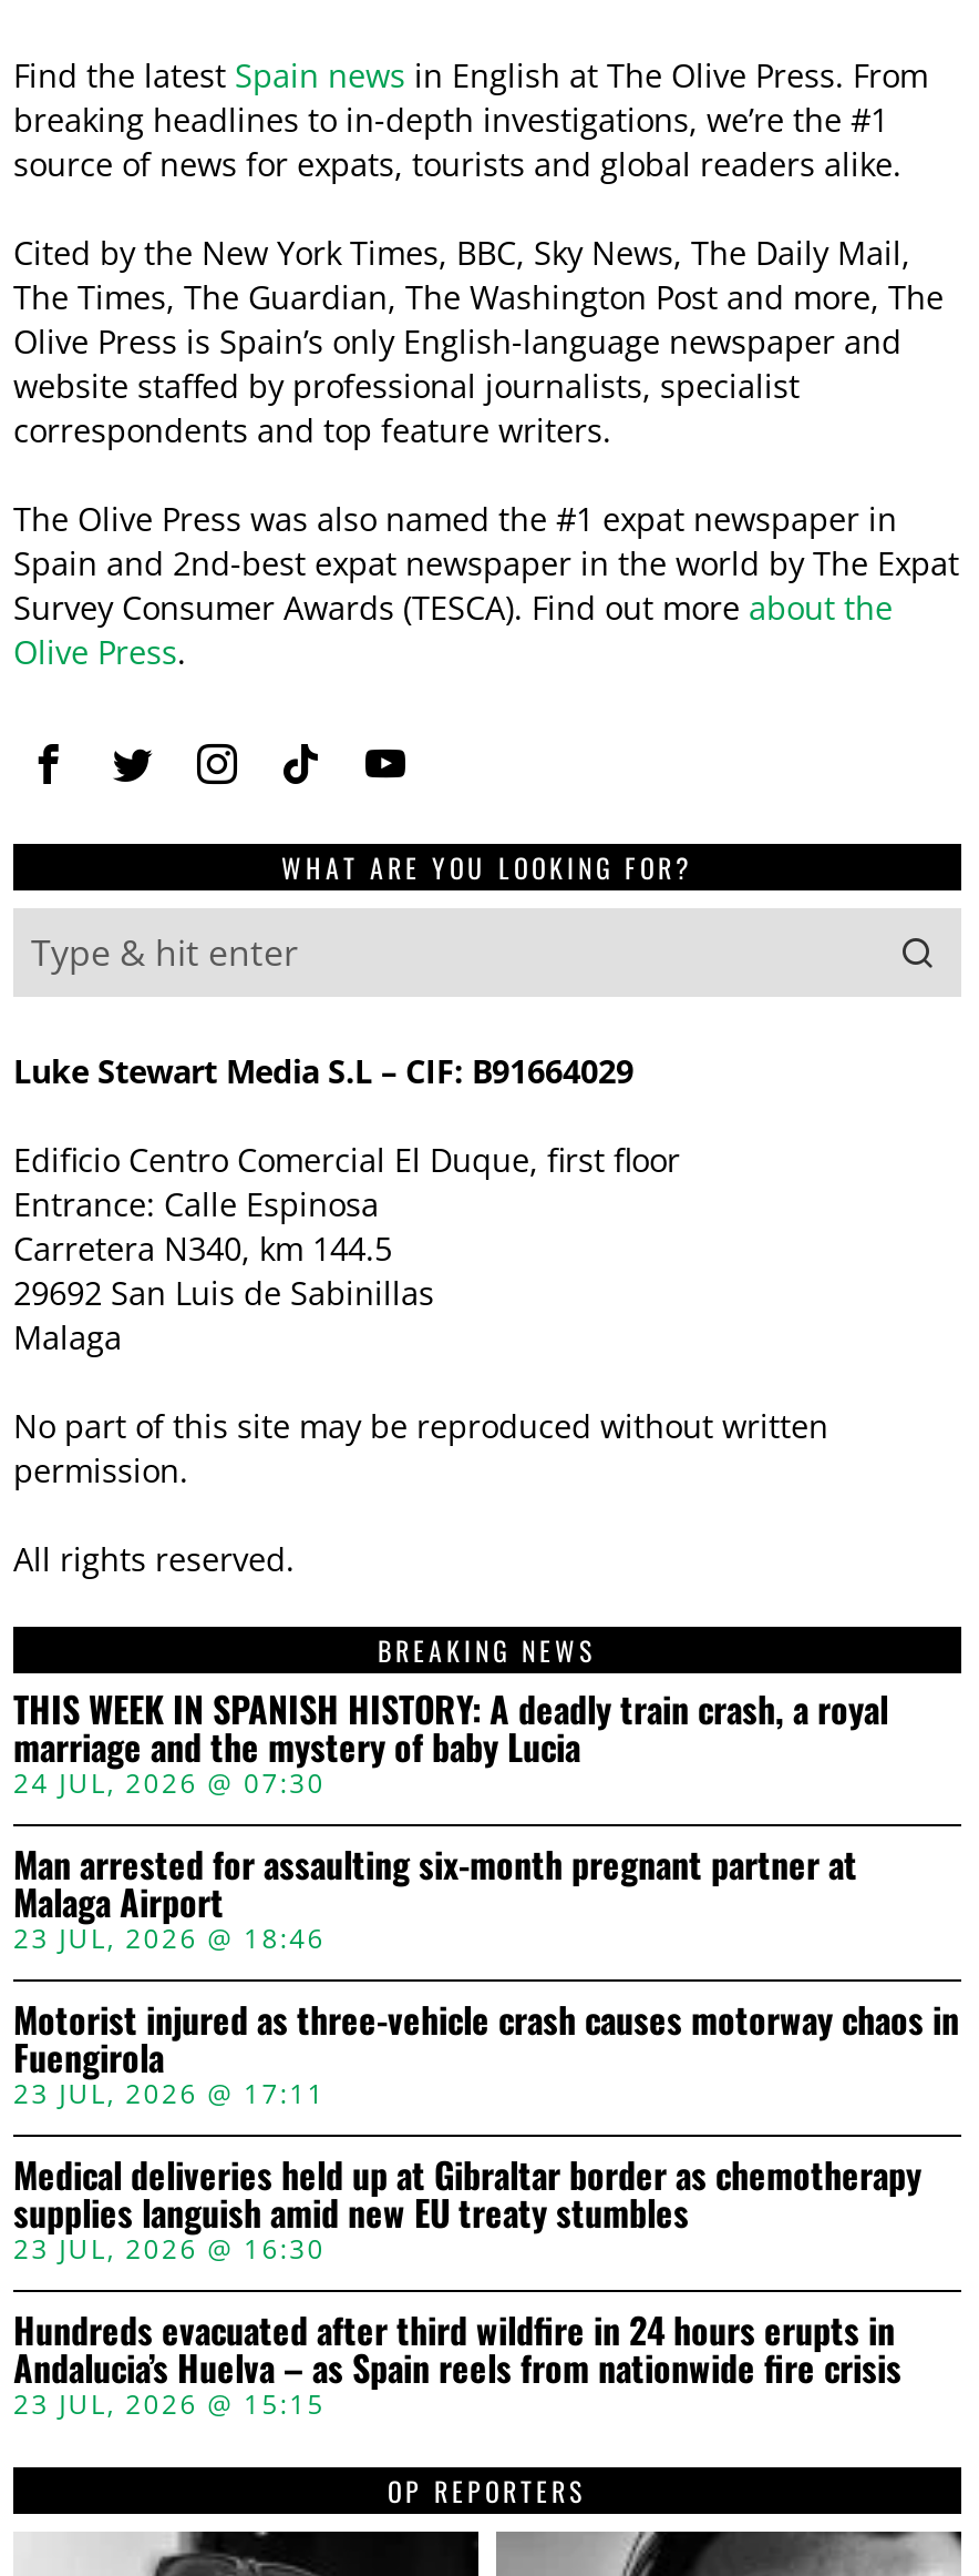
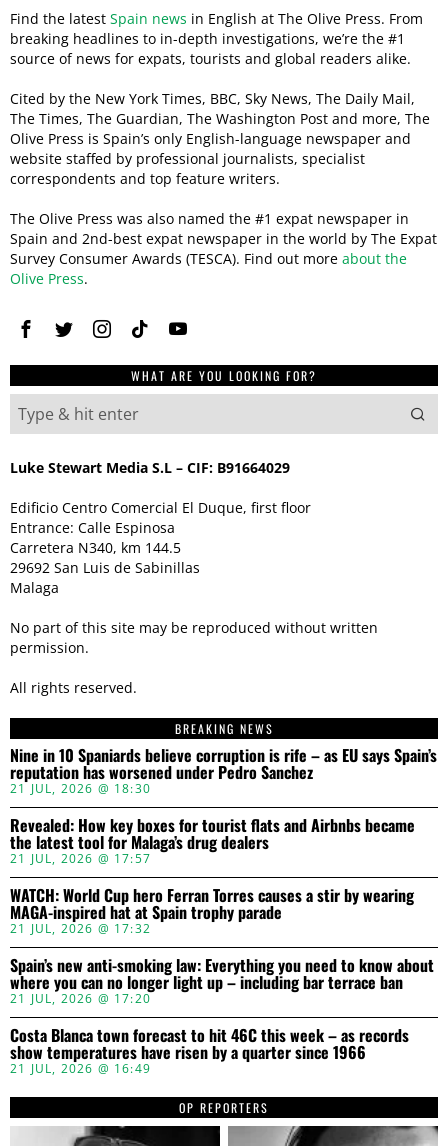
[13,1682,888,1802] THIS WEEK IN SPANISH HISTORY: A deadly train crash, a royal | marriage and the mystery of baby Lucia | 24 JUL, 2026 @ 07:30 -> [10,743,437,797] Nine in 10 Spaniards believe corruption is rife – as EU says Spain’s | reputation has worsened under Pedro Sanchez | 21 JUL, 2026 @ 18:30
[13,1838,857,1957] Man arrested for assaulting six-month pregnant partner at | Malaga Airport | 23 JUL, 2026 @ 18:46 -> [10,813,415,867] Revealed: How key boxes for tourist flats and Airbnbs became | the latest tool for Malaga’s drug dealers | 21 JUL, 2026 @ 17:57
[13,1993,959,2113] Motorist injured as three-vehicle crash causes motorway chaos in | Fuengirola | 23 JUL, 2026 @ 17:11 -> [10,883,414,937] WATCH: World Cup hero Ferran Torres causes a stir by wearing | MAGA-inspired hat at Spain trophy parade | 21 JUL, 2026 @ 17:32
[13,2148,921,2268] Medical deliveries held up at Gibraltar border as chemotherapy | supplies languish amid new EU treaty stumbles | 23 JUL, 2026 @ 16:30 -> [10,953,434,1007] Spain’s new anti-smoking law: Everything you need to know about | where you can no longer light up – including bar terrace ban | 21 JUL, 2026 @ 17:20
[13,2303,901,2423] Hundreds evacuated after third wildfire in 24 hours erupts in | Andalucia’s Huelva – as Spain reels from nationwide fire crisis | 23 JUL, 2026 @ 15:15 -> [10,1023,409,1077] Costa Blanca town forecast to hit 46C this week – as records | show temperatures have risen by a quarter since 1966 | 21 JUL, 2026 @ 16:49

